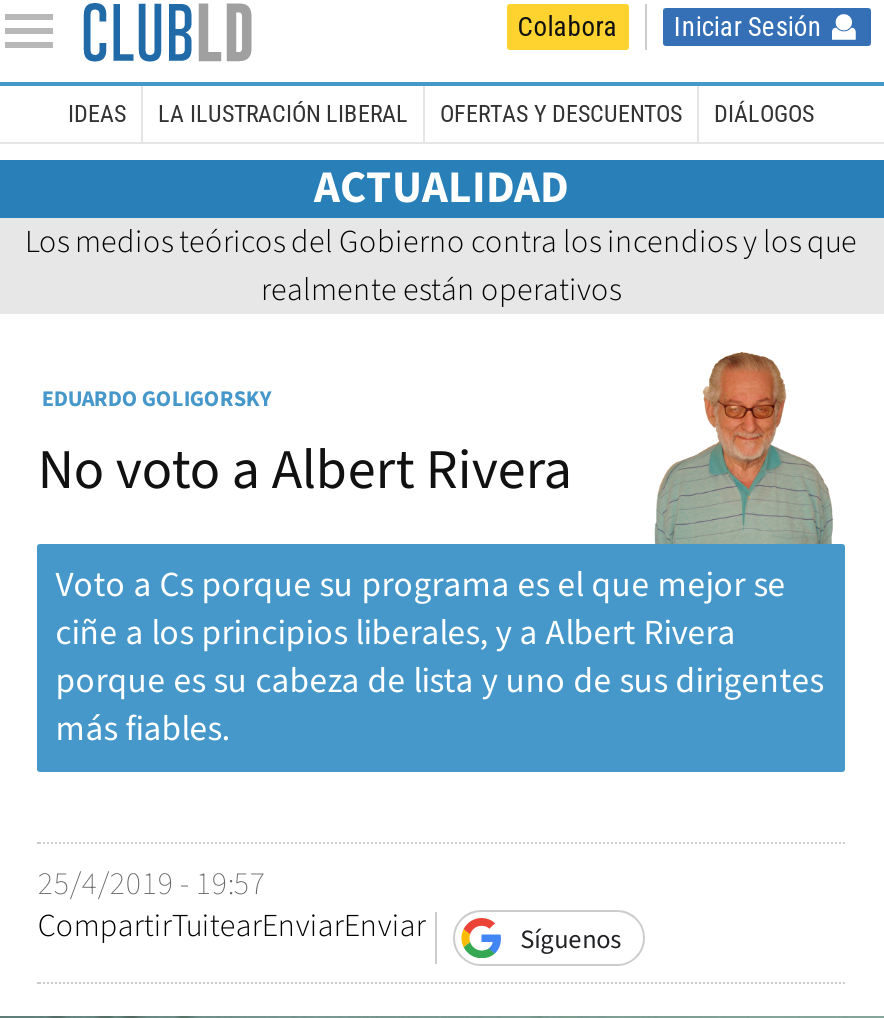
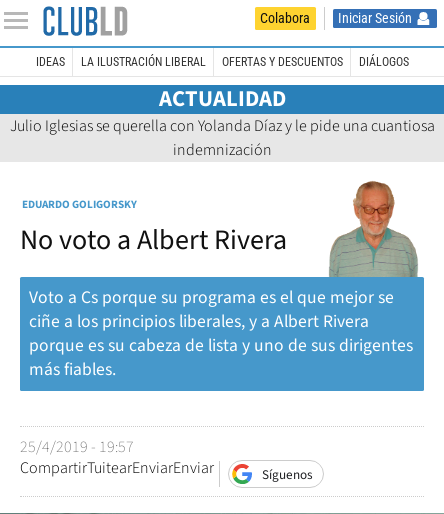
[25,219,857,311] Los medios teóricos del Gobierno contra los incendios y los que | realmente están operativos -> [9,115,434,161] Julio Iglesias se querella con Yolanda Díaz y le pide una cuantiosa | indemnización

